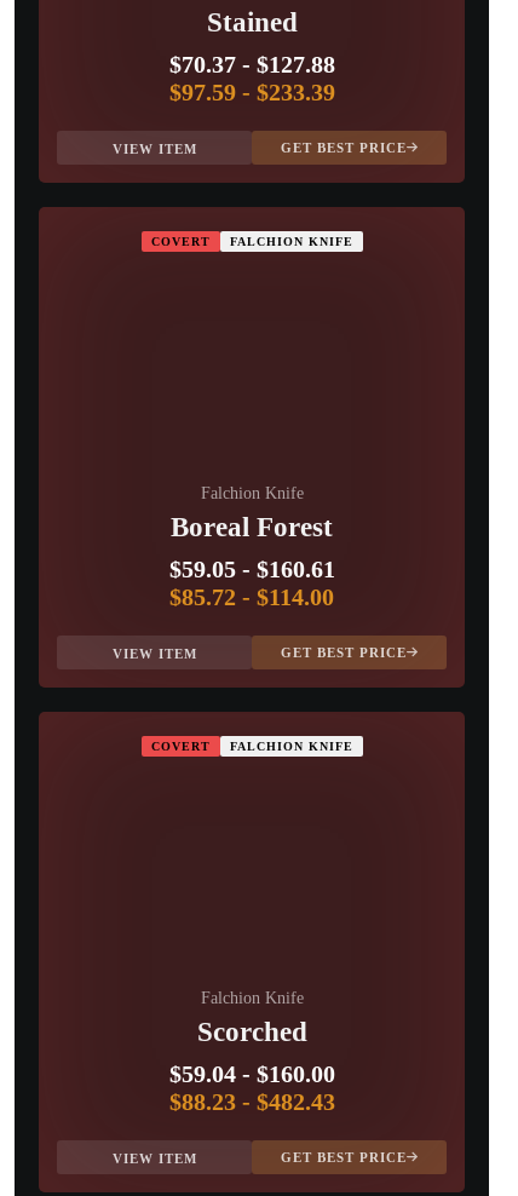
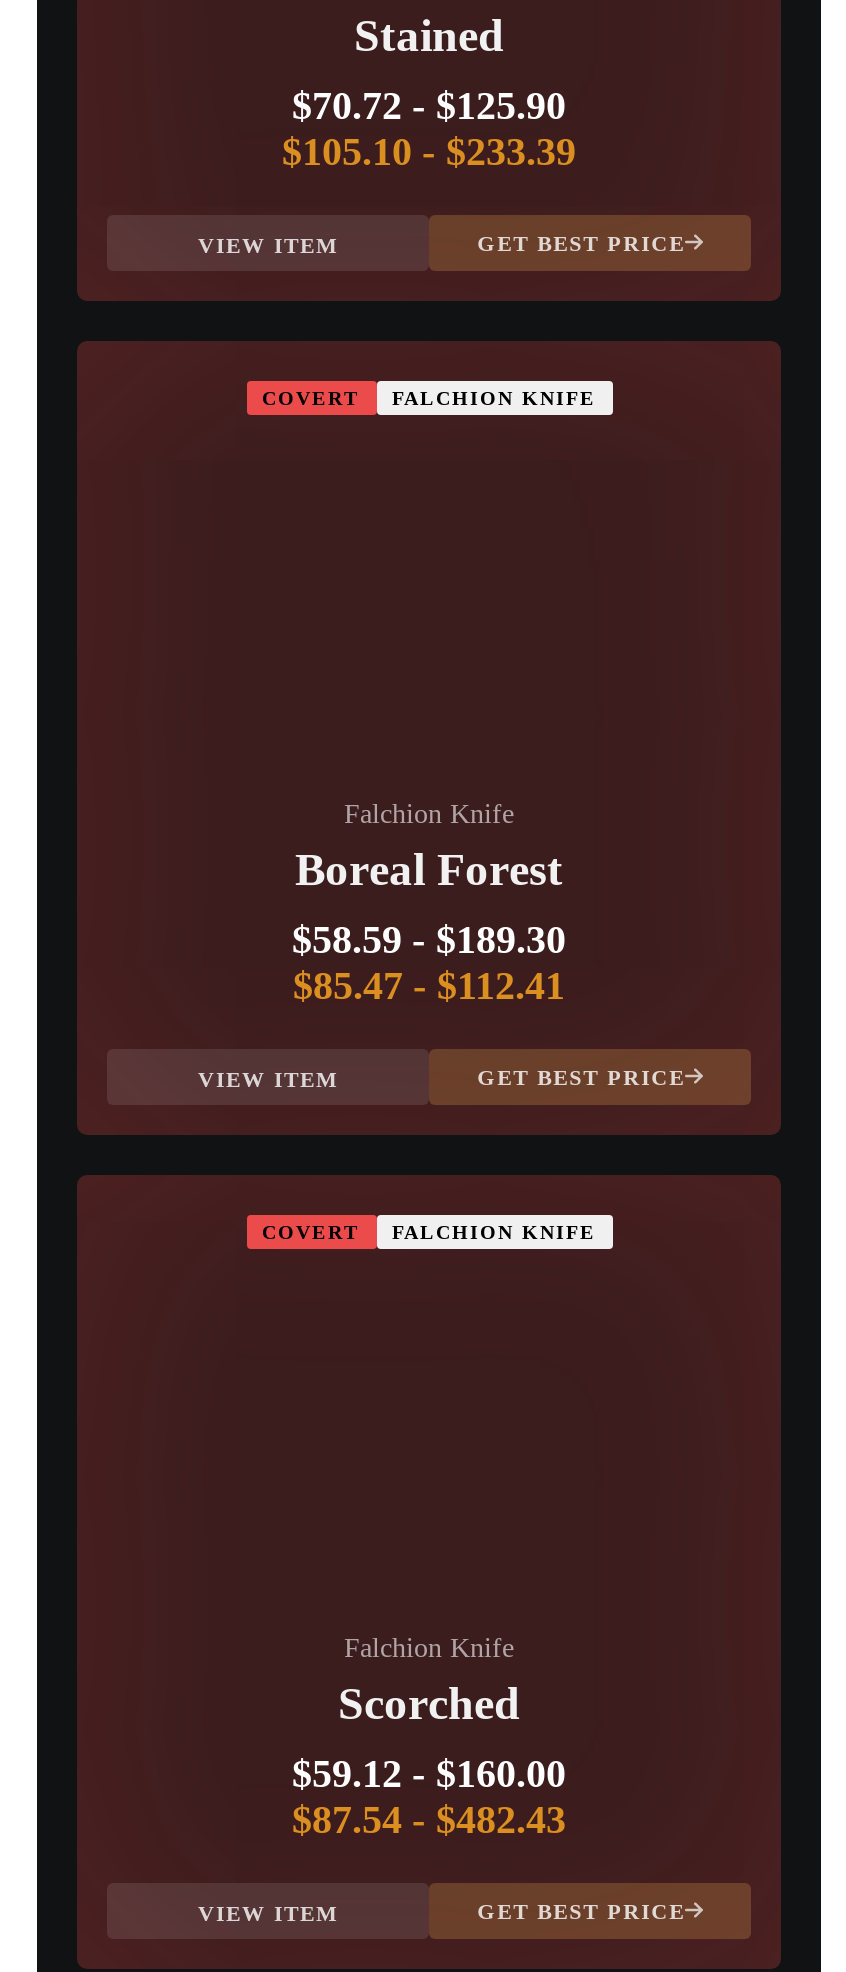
[169,50,335,77] $70.37 - $127.88 -> [292,82,566,126] $70.72 - $125.90
[169,78,335,105] $97.59 - $233.39 -> [282,128,576,172] $105.10 - $233.39
[169,555,335,582] $59.05 - $160.61 -> [292,916,566,960] $58.59 - $189.30
[169,583,334,609] $85.72 - $114.00 -> [293,962,565,1006] $85.47 - $112.41
[169,1060,335,1086] $59.04 - $160.00 -> [292,1750,566,1794] $59.12 - $160.00
[169,1088,335,1114] $88.23 - $482.43 -> [292,1796,566,1840] $87.54 - $482.43

